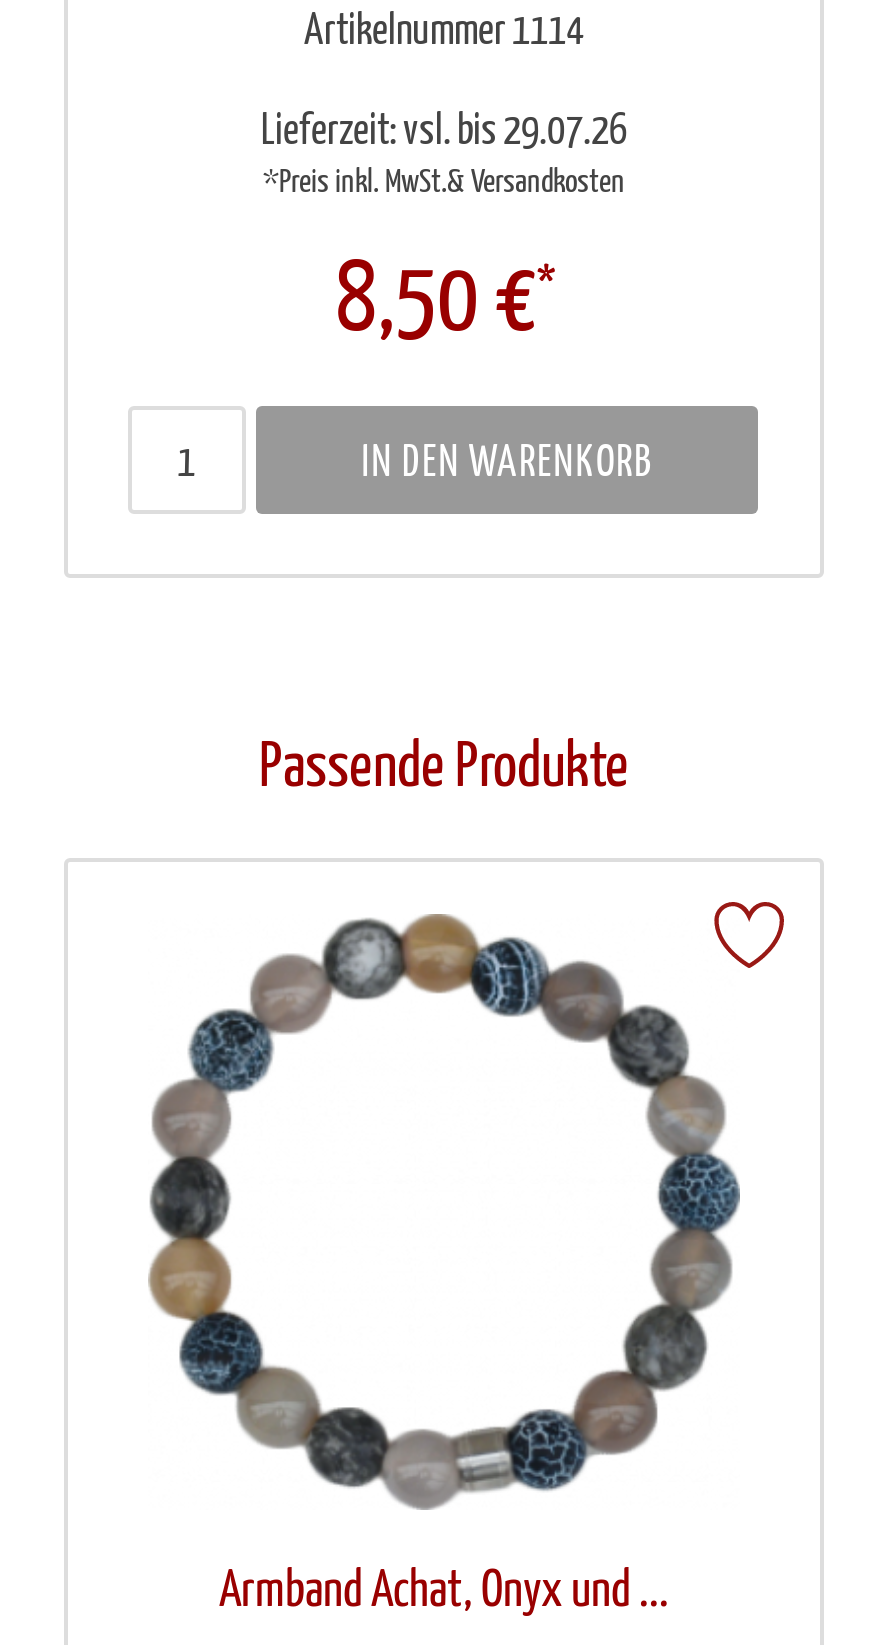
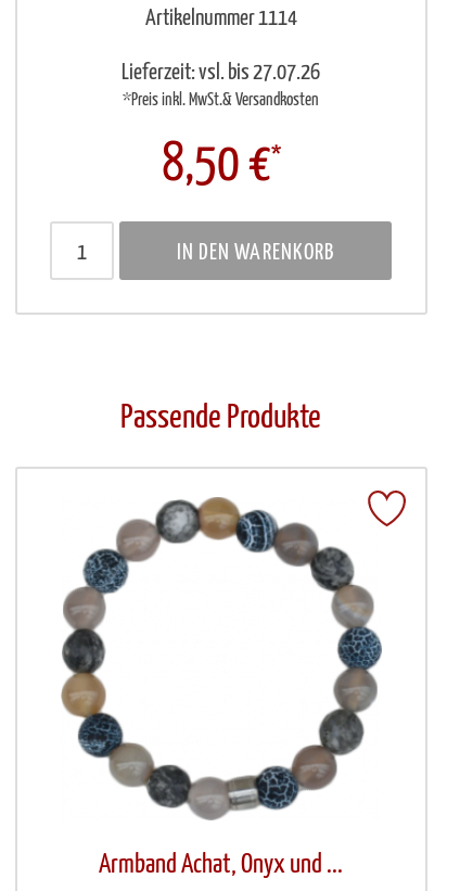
[261,111,627,151] Lieferzeit: vsl. bis 29.07.26 -> [122,61,321,83] Lieferzeit: vsl. bis 27.07.26

